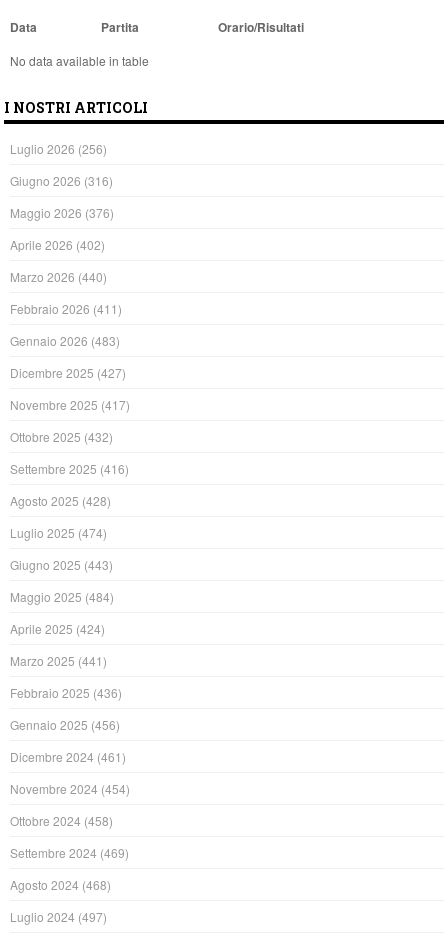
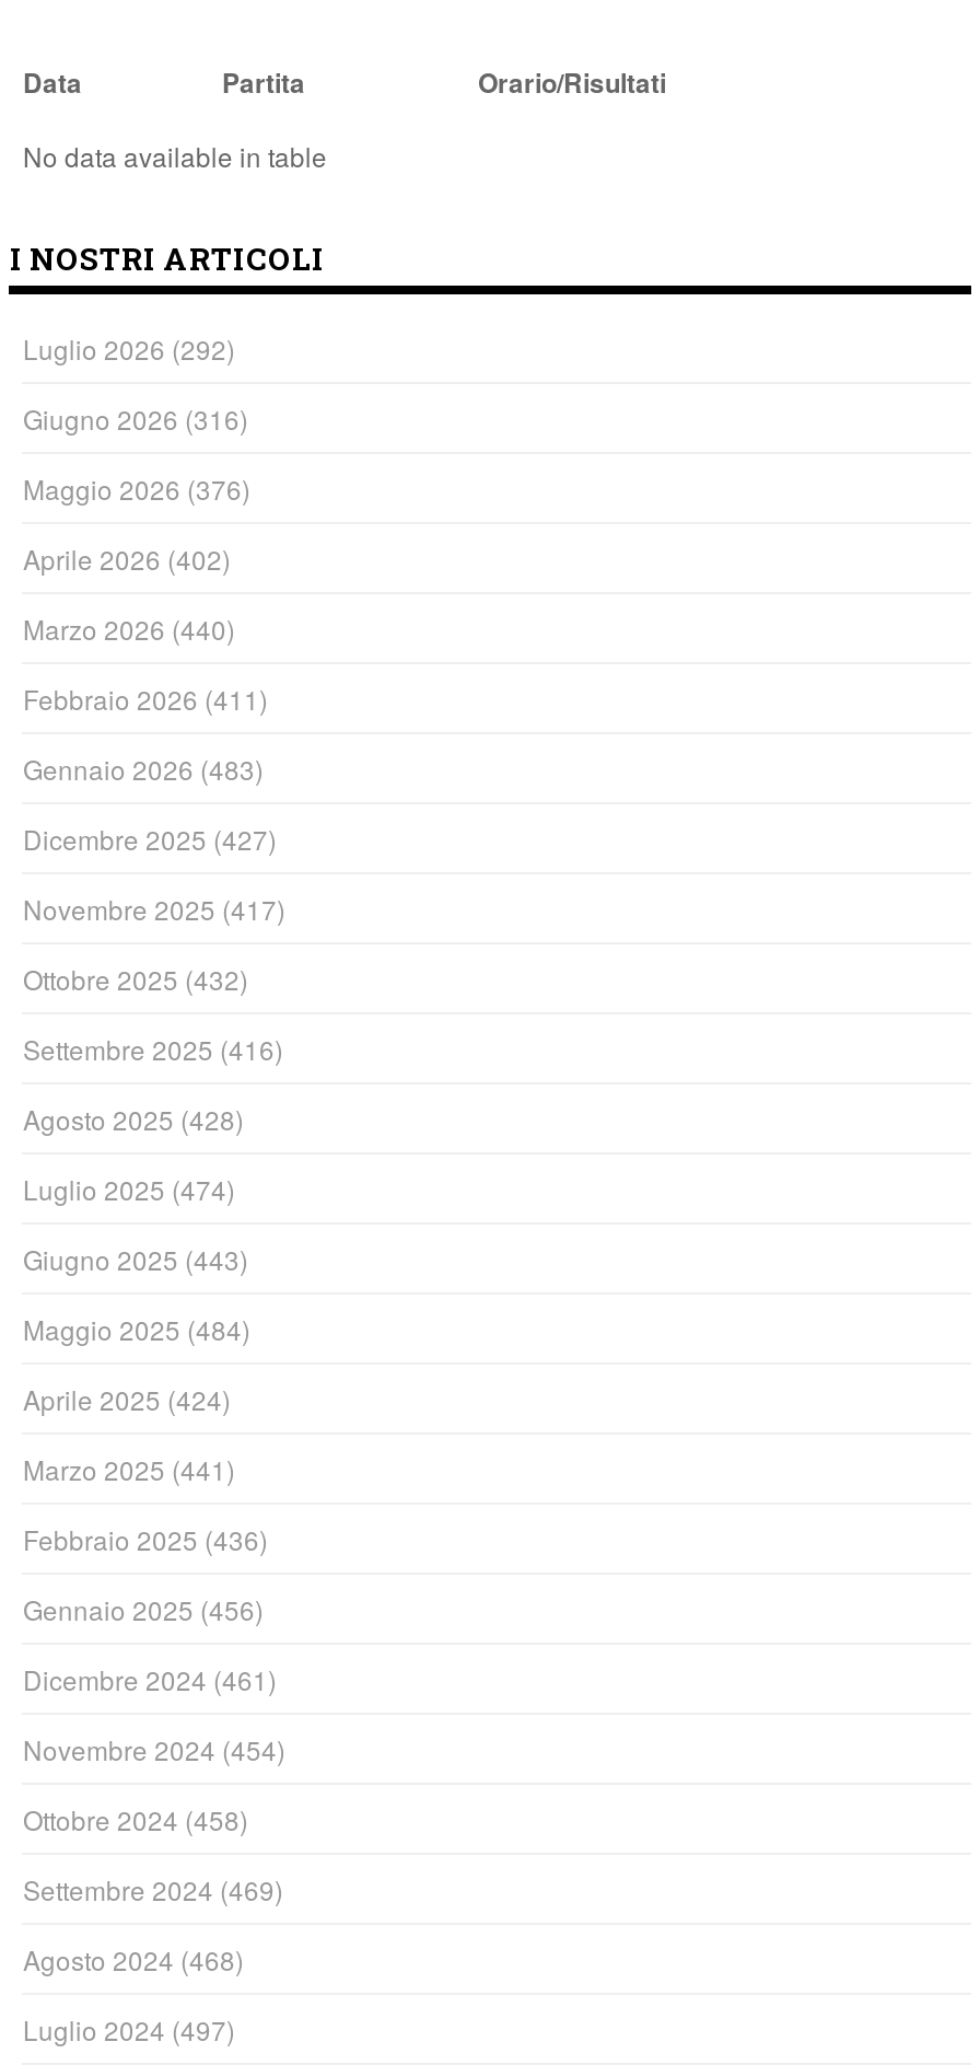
[10,139,107,156] Luglio 2026 (256) -> [23,328,235,366] Luglio 2026 (292)

